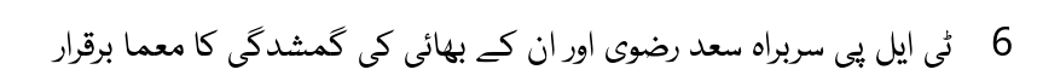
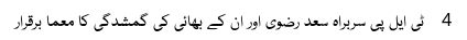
[56,15,1013,69] 6 ٹی ایل پی سربراہ سعد رضوی اور ان کے بھائی کی گمشدگی کا معما برقرار -> [15,8,452,32] 4 ٹی ایل پی سربراہ سعد رضوی اور ان کے بھائی کی گمشدگی کا معما برقرار

